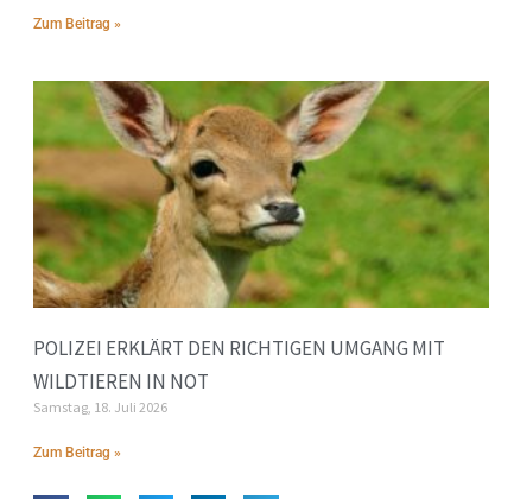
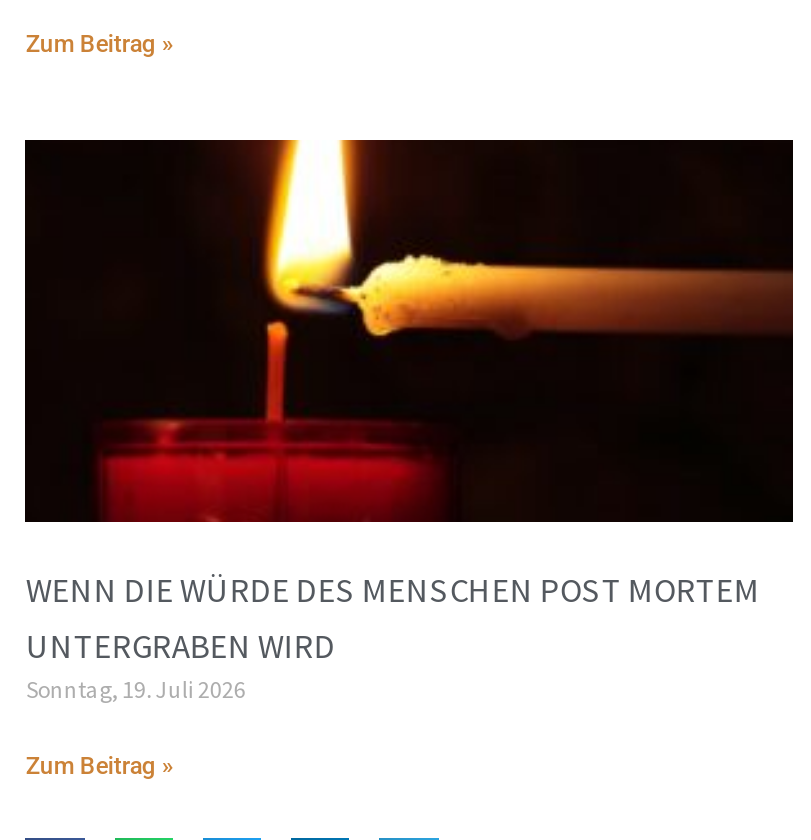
[32,80,490,416] [image] | POLIZEI ERKLÄRT DEN RICHTIGEN UMGANG MIT | WILDTIEREN IN NOT | Samstag, 18. Juli 2026 -> [23,138,795,704] [image] | WENN DIE WÜRDE DES MENSCHEN POST MORTEM | UNTERGRABEN WIRD | Sonntag, 19. Juli 2026

